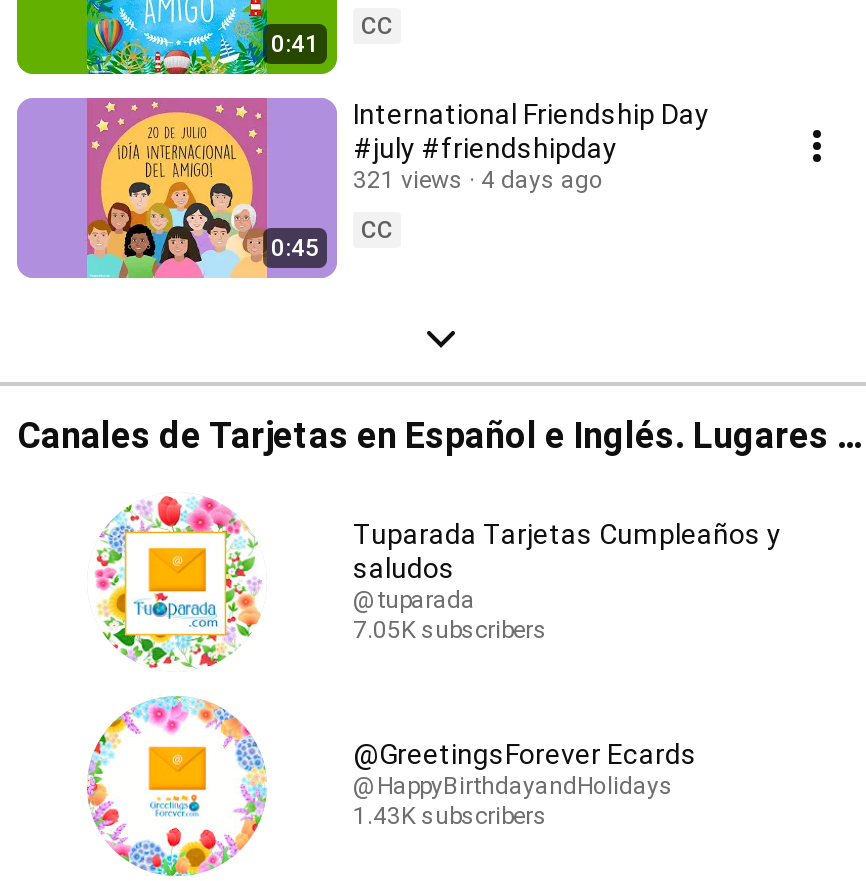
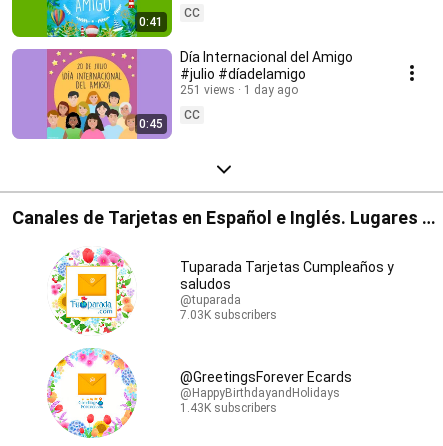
[353,98,709,194] International Friendship Day | #july #friendshipday | 321 views | 4 days ago -> [180,49,353,97] Día Internacional del Amigo | #julio #díadelamigo | 251 views | 1 day ago
[353,616,547,644] 7.05K subscribers -> [180,308,277,322] 7.03K subscribers

